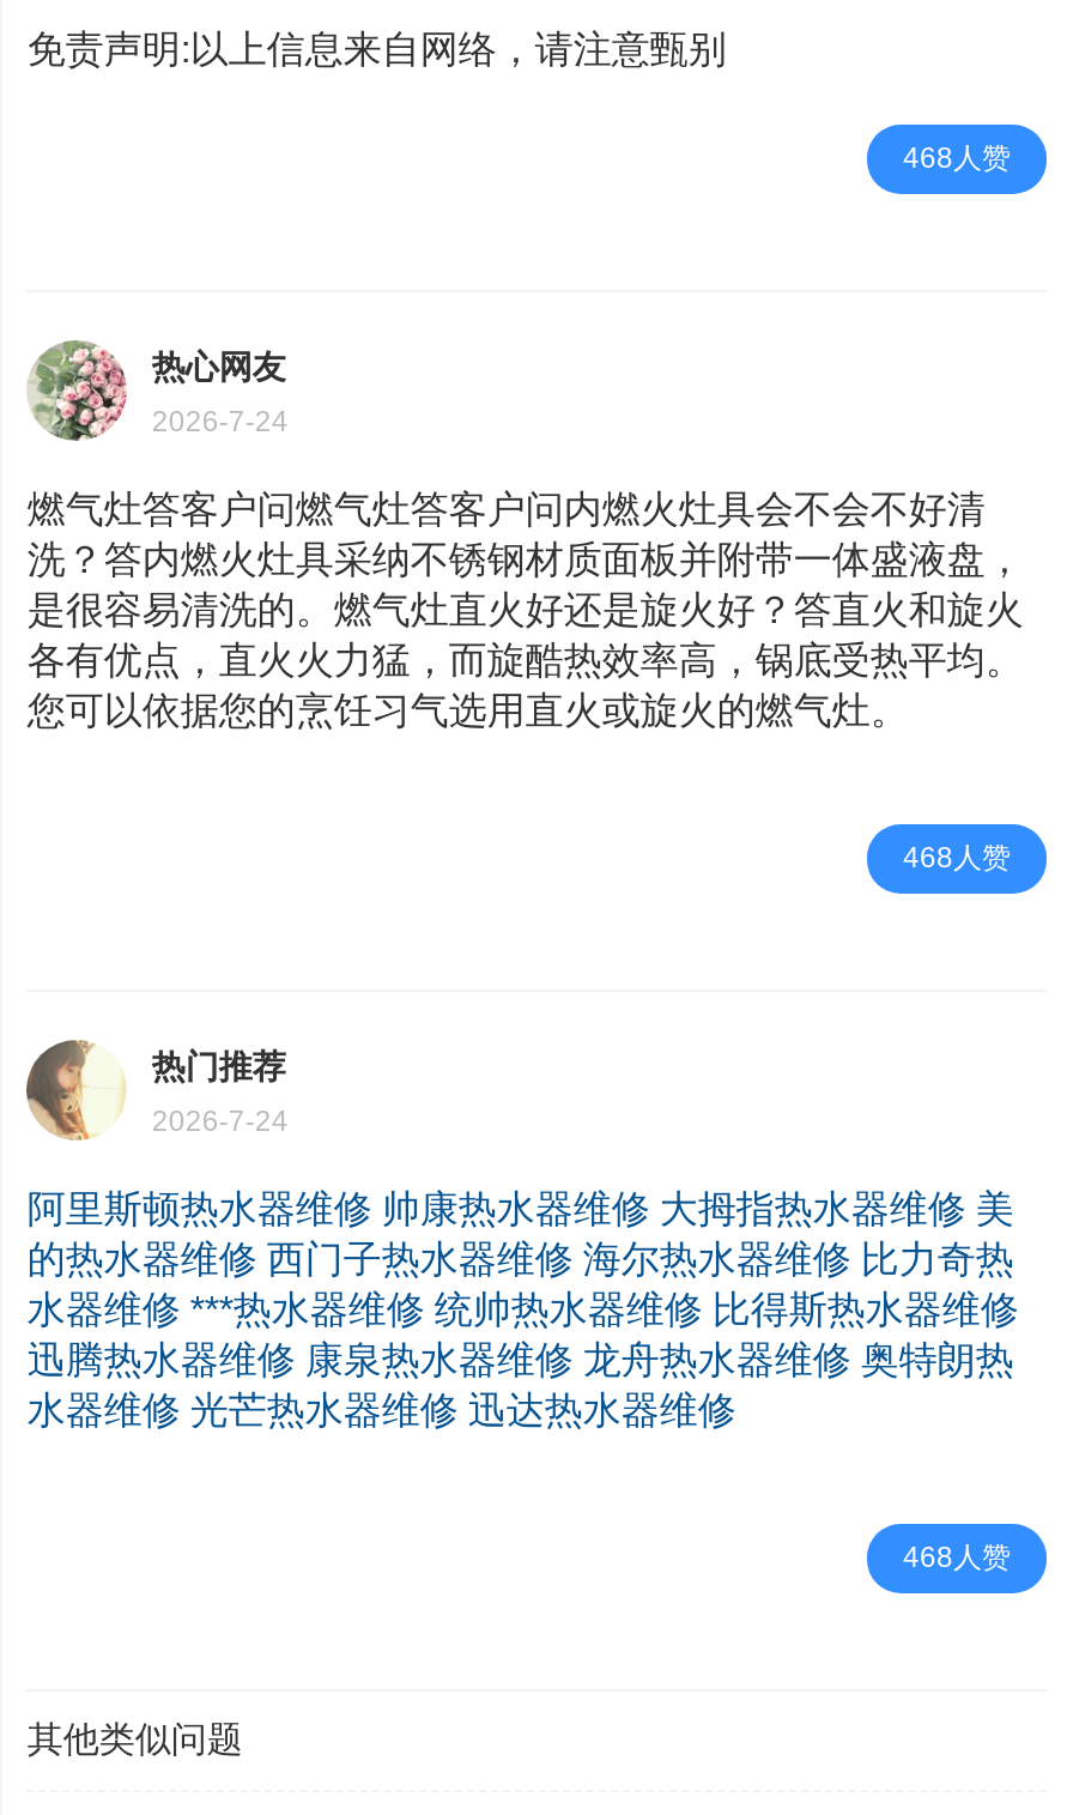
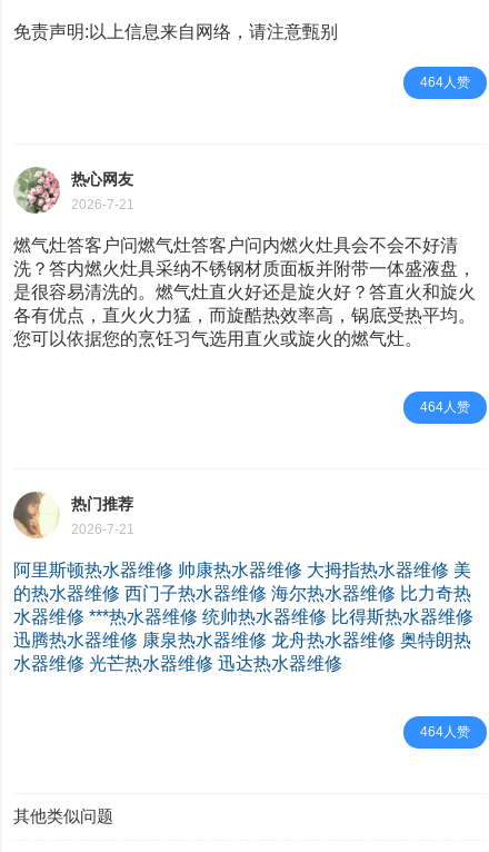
[903,140,1011,174] 468人赞 -> [420,75,470,90] 464人赞
[152,405,288,438] 2026-7-24 -> [72,197,135,213] 2026-7-21
[903,840,1011,873] 468人赞 -> [420,399,470,415] 464人赞
[152,1105,288,1138] 2026-7-24 -> [72,522,135,538] 2026-7-21
[903,1539,1011,1573] 468人赞 -> [420,724,470,740] 464人赞

